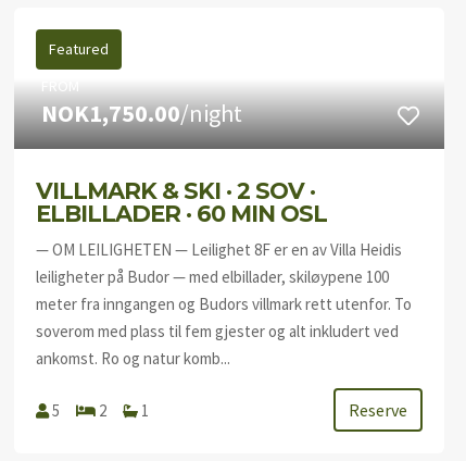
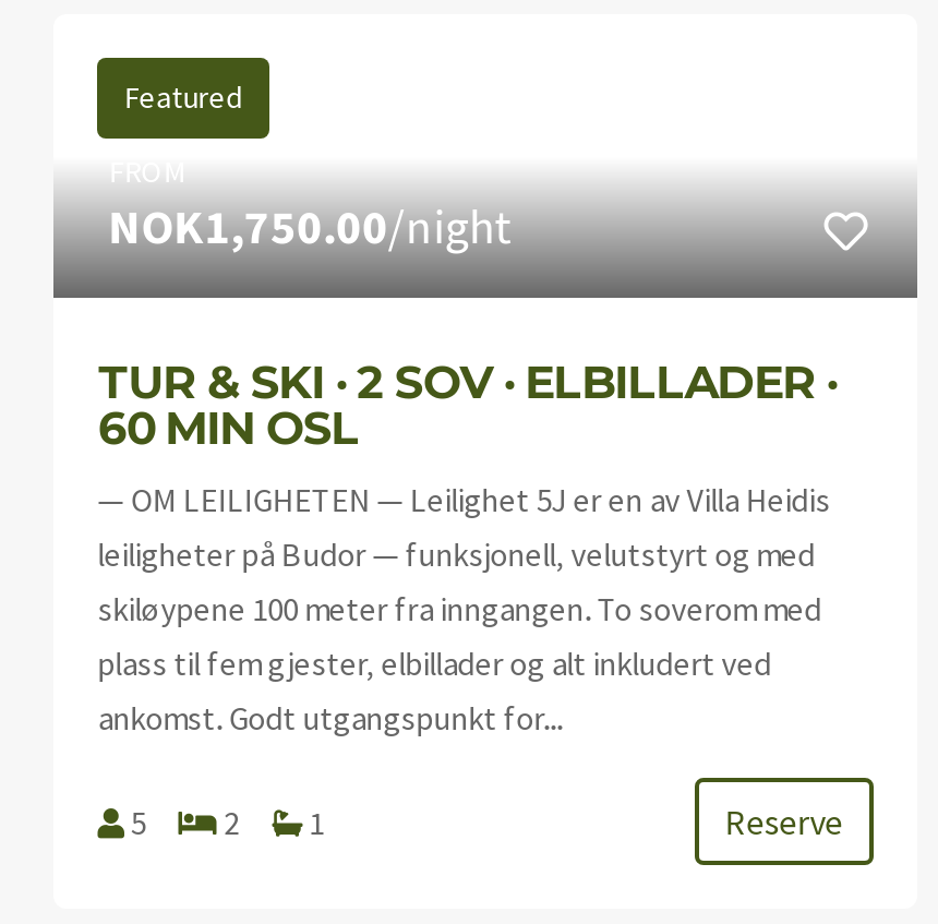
[36,178,412,369] VILLMARK & SKI · 2 SOV · | ELBILLADER · 60 MIN OSL | — OM LEILIGHETEN — Leilighet 8F er en av Villa Heidis | leiligheter på Budor — med elbillader, skiløypene 100 | meter fra inngangen og Budors villmark rett utenfor. To | soverom med plass til fem gjester og alt inkludert ved | ankomst. Ro og natur komb... -> [98,355,837,739] TUR & SKI · 2 SOV · ELBILLADER · | 60 MIN OSL | — OM LEILIGHETEN — Leilighet 5J er en av Villa Heidis | leiligheter på Budor — funksjonell, velutstyrt og med | skiløypene 100 meter fra inngangen. To soverom med | plass til fem gjester, elbillader og alt inkludert ved | ankomst. Godt utgangspunkt for...

